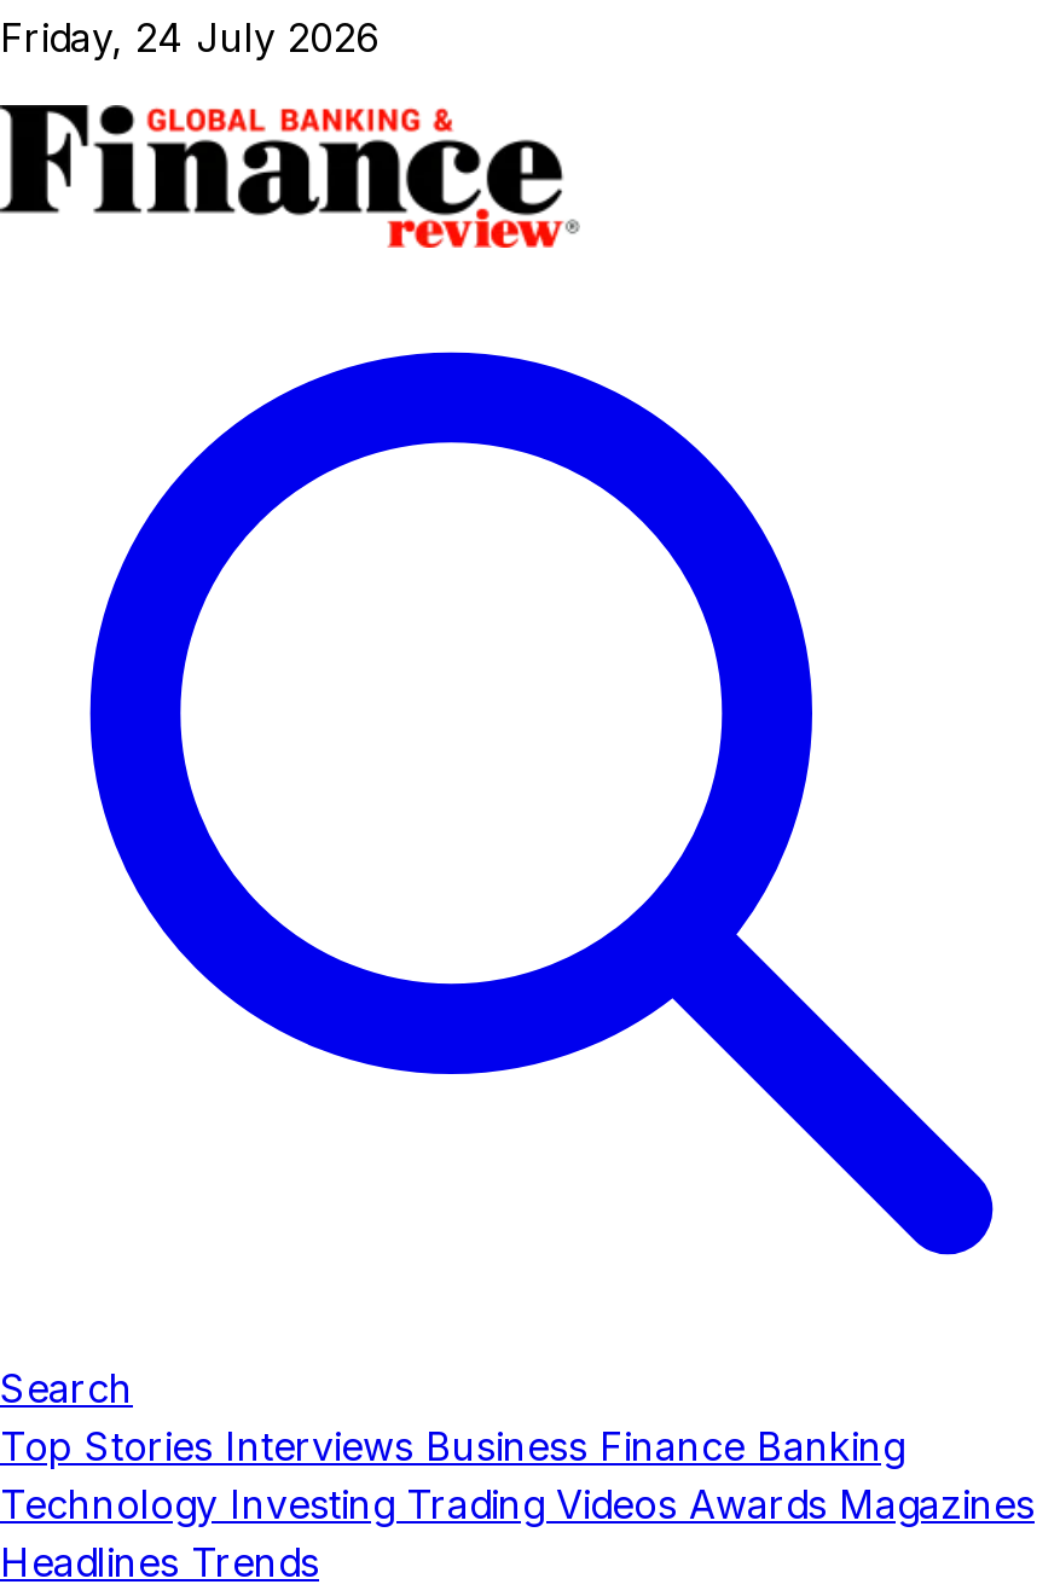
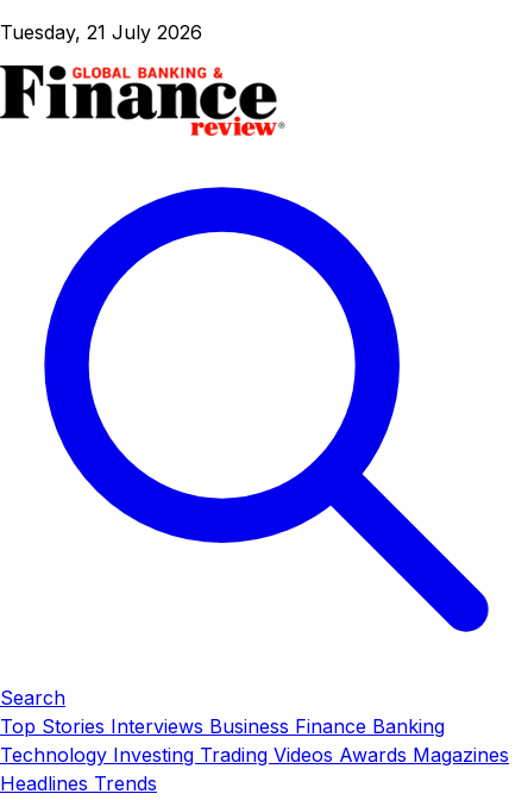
[0,13,380,62] Friday, 24 July 2026 -> [0,20,202,44] Tuesday, 21 July 2026

